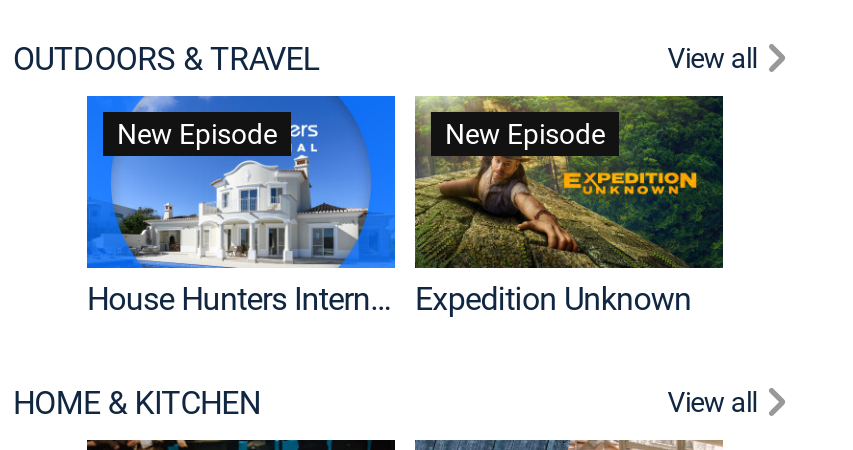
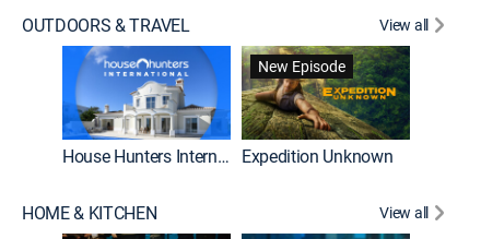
[117,113,277,151] New Episode -> none

